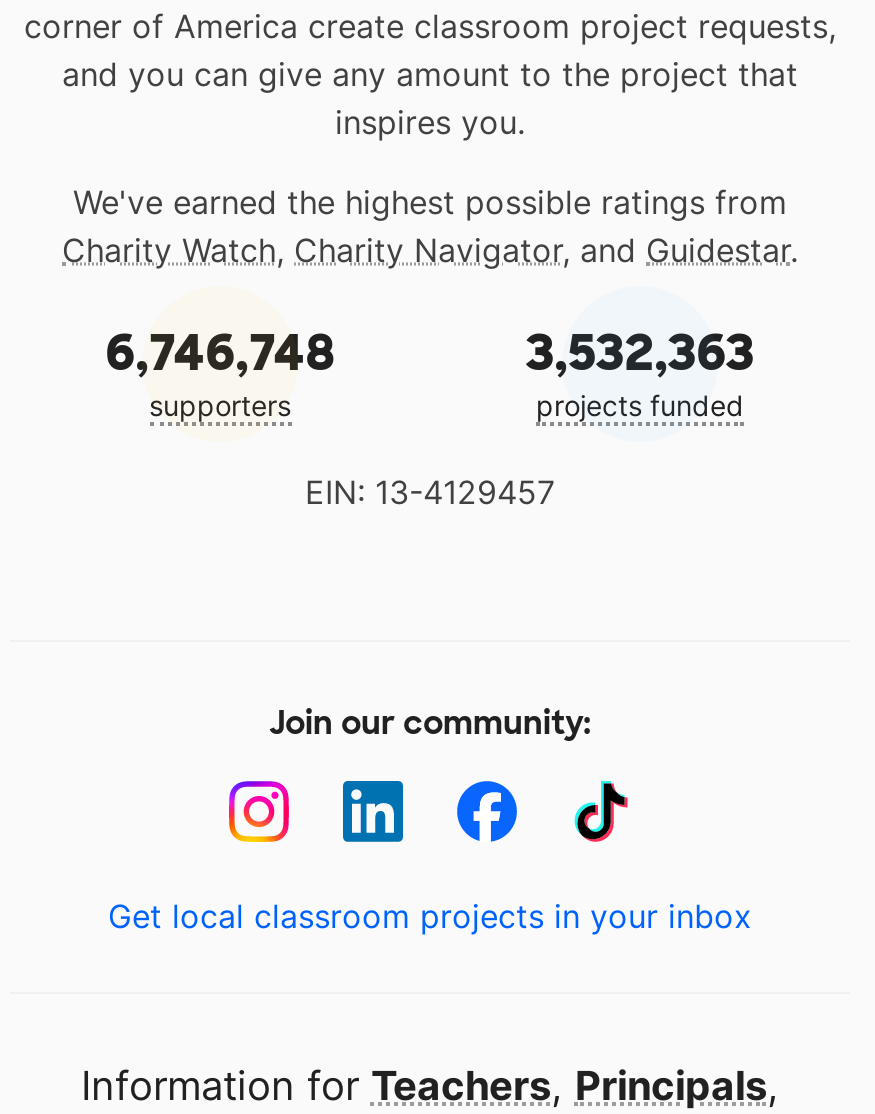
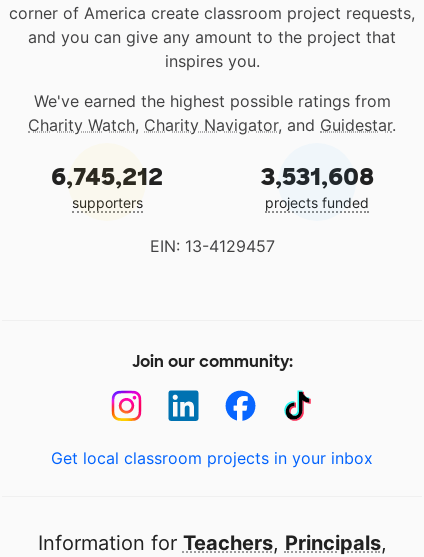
[105,322,335,384] 6,746,748 -> [51,161,163,192] 6,745,212
[526,322,754,384] 3,532,363 -> [260,161,373,192] 3,531,608

